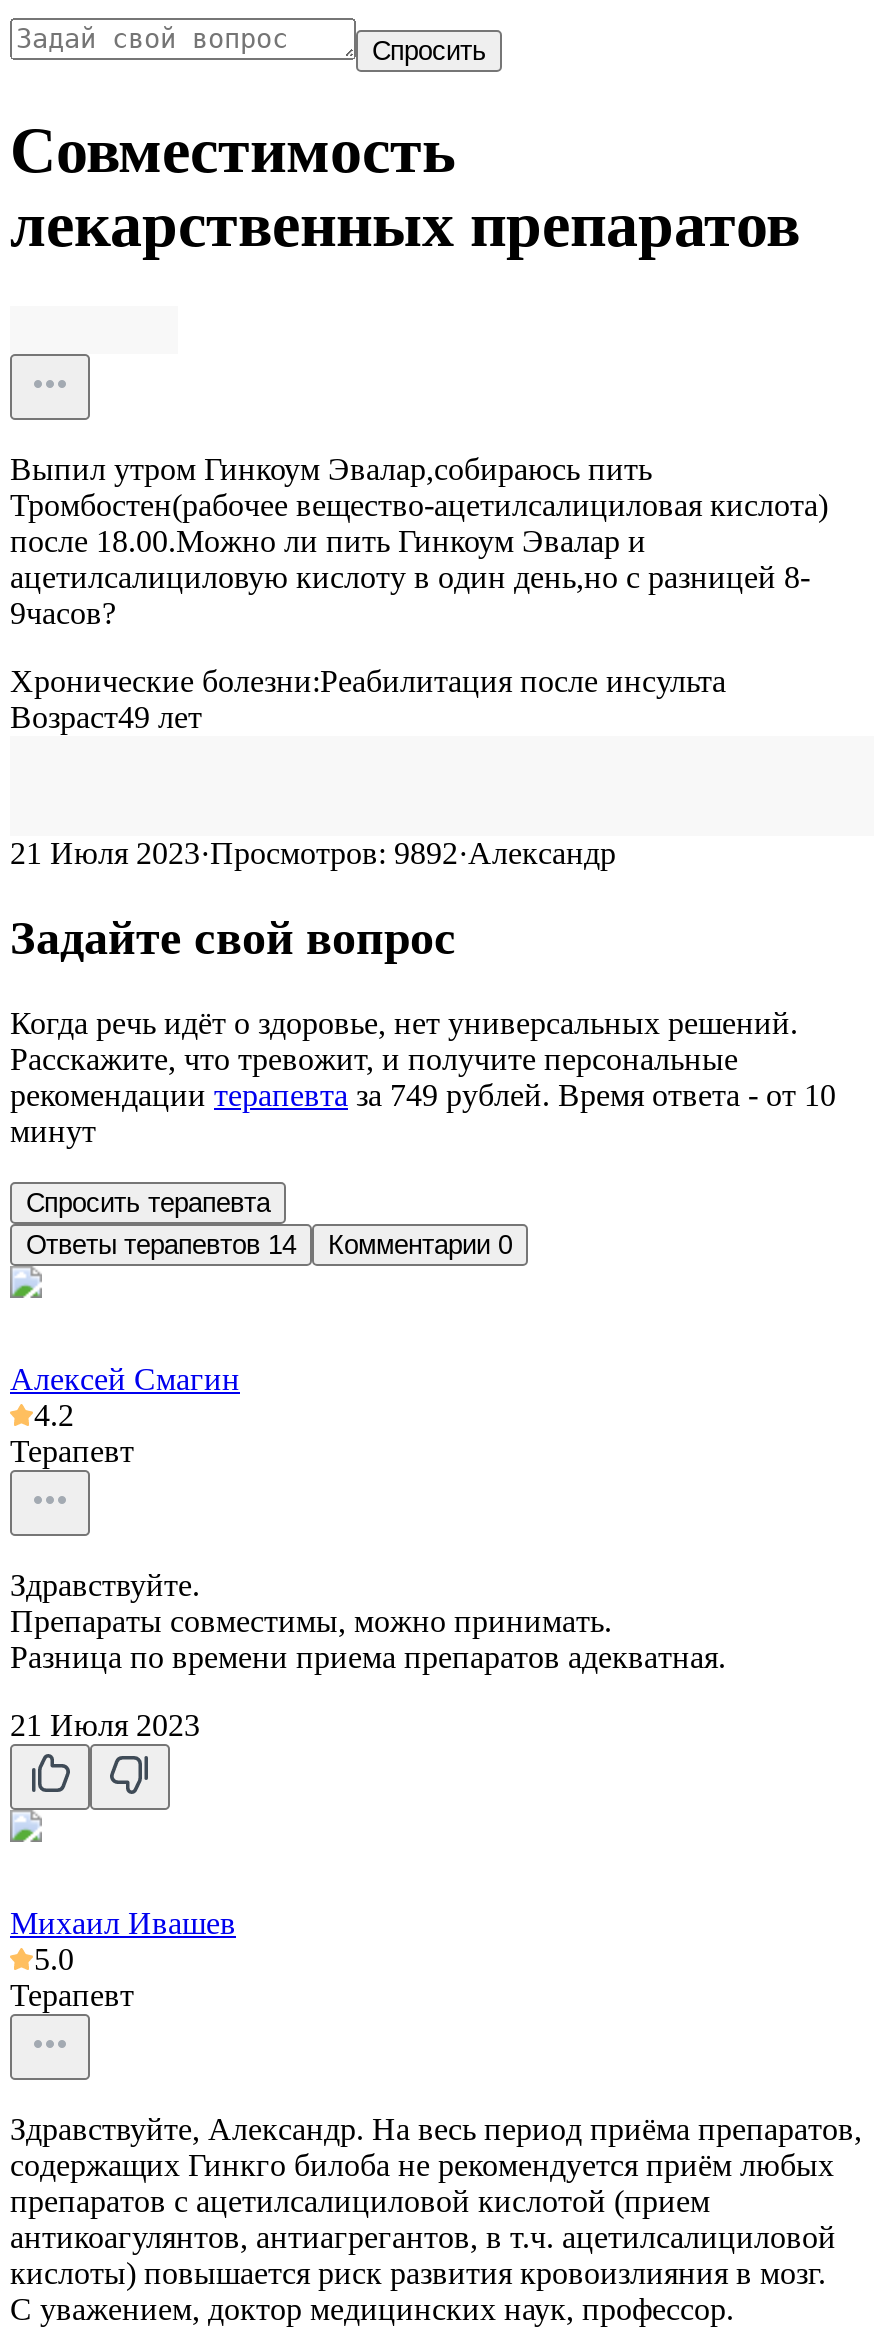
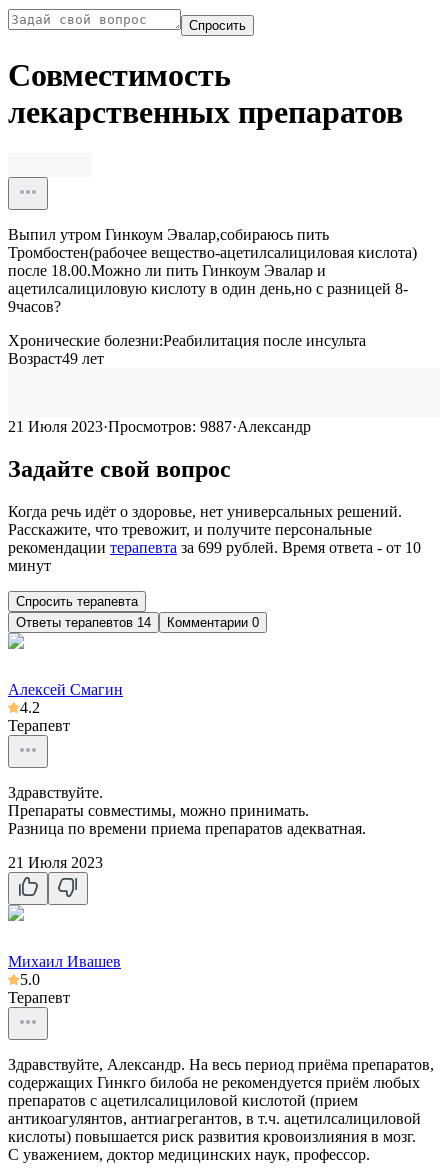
[10,836,616,870] 21 Июля 2023·Просмотров: 9892 · Александр -> [8,418,311,435] 21 Июля 2023·Просмотров: 9887 · Александр
[10,1077,836,1111] рекомендации терапевта за 749 рублей. Время ответа - от 10 -> [8,539,421,556] рекомендации терапевта за 699 рублей. Время ответа - от 10

